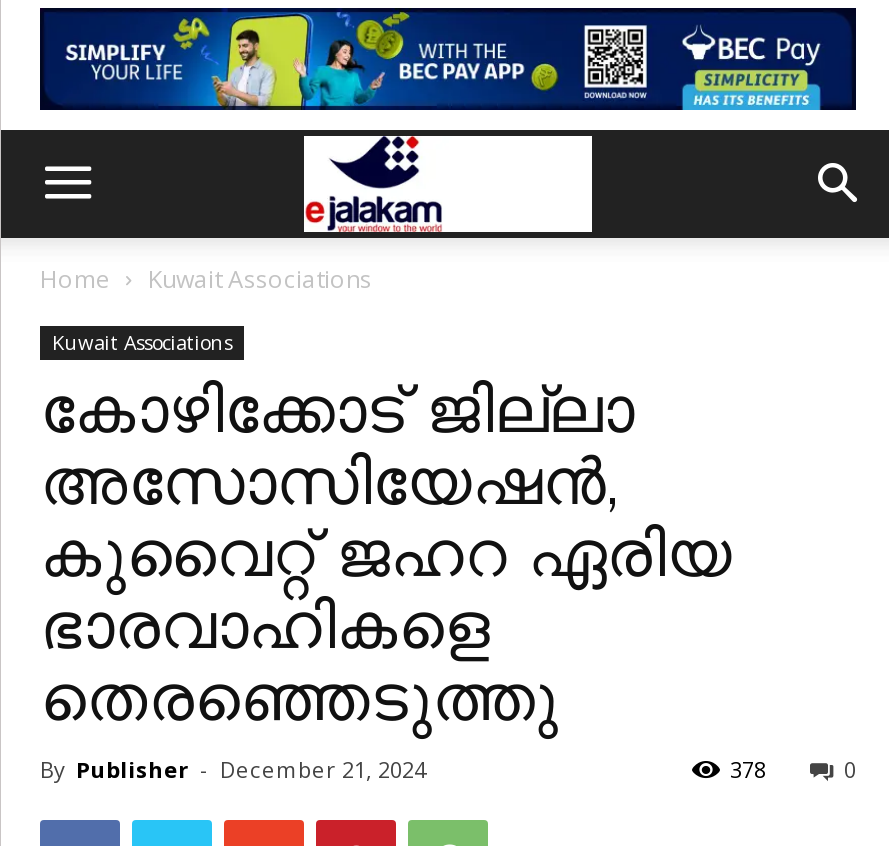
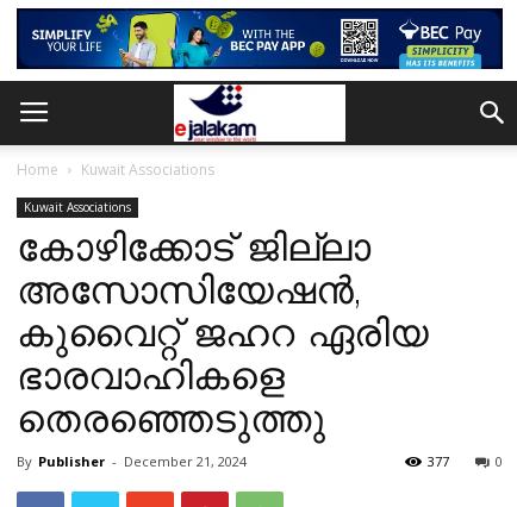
[730,754,766,784] 378 -> [428,452,449,470] 377

